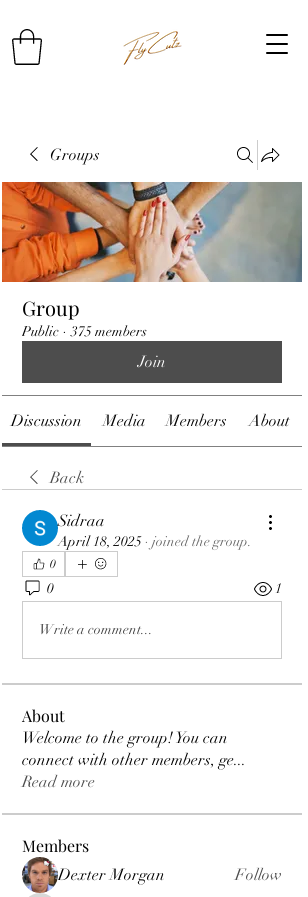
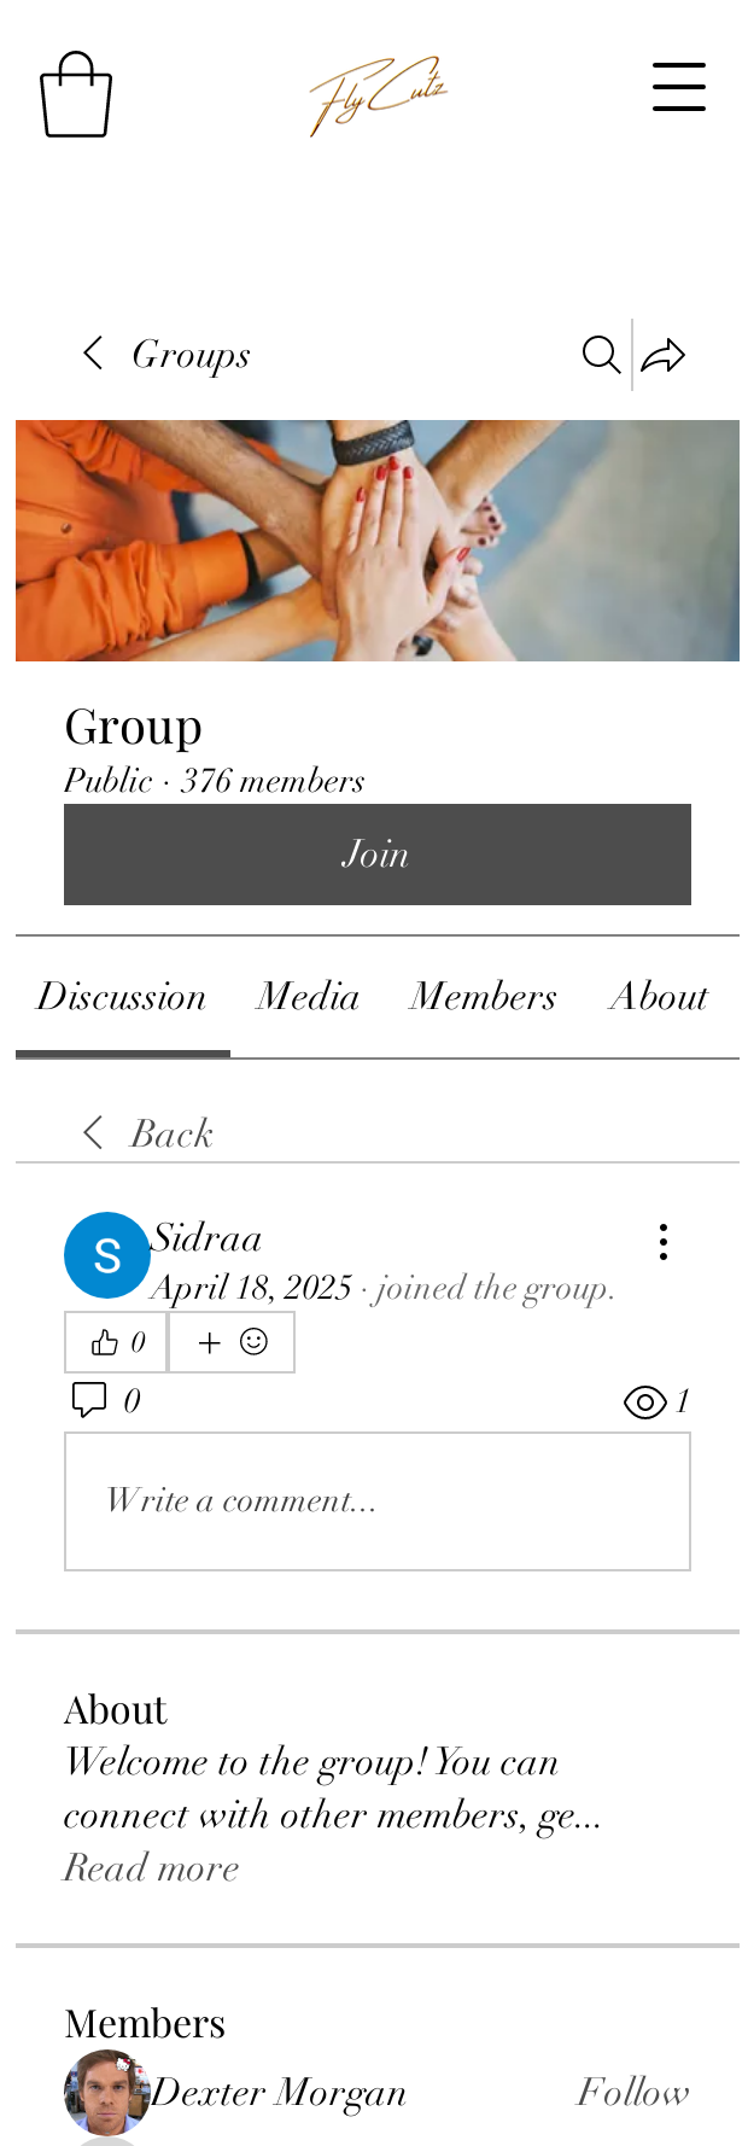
[22,323,147,340] Public · 375 members -> [64,760,366,801] Public · 376 members

